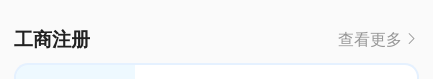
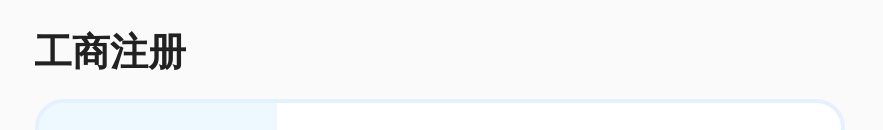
[338,31,402,48] 查看更多 -> none

